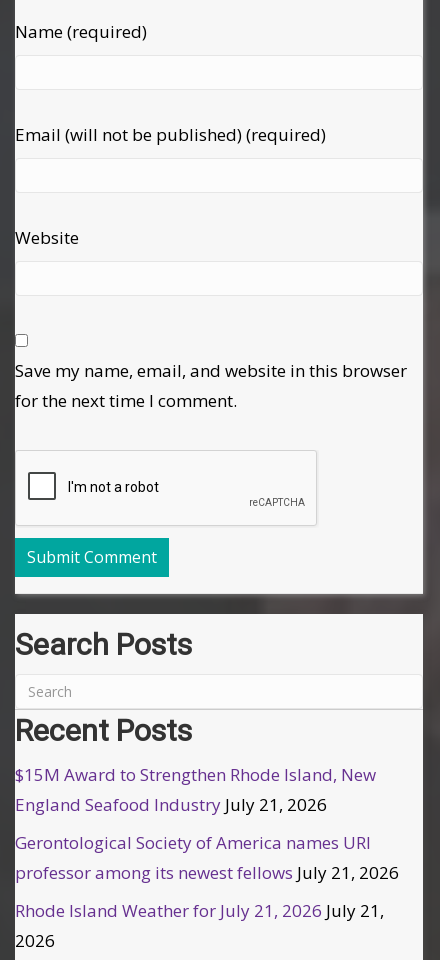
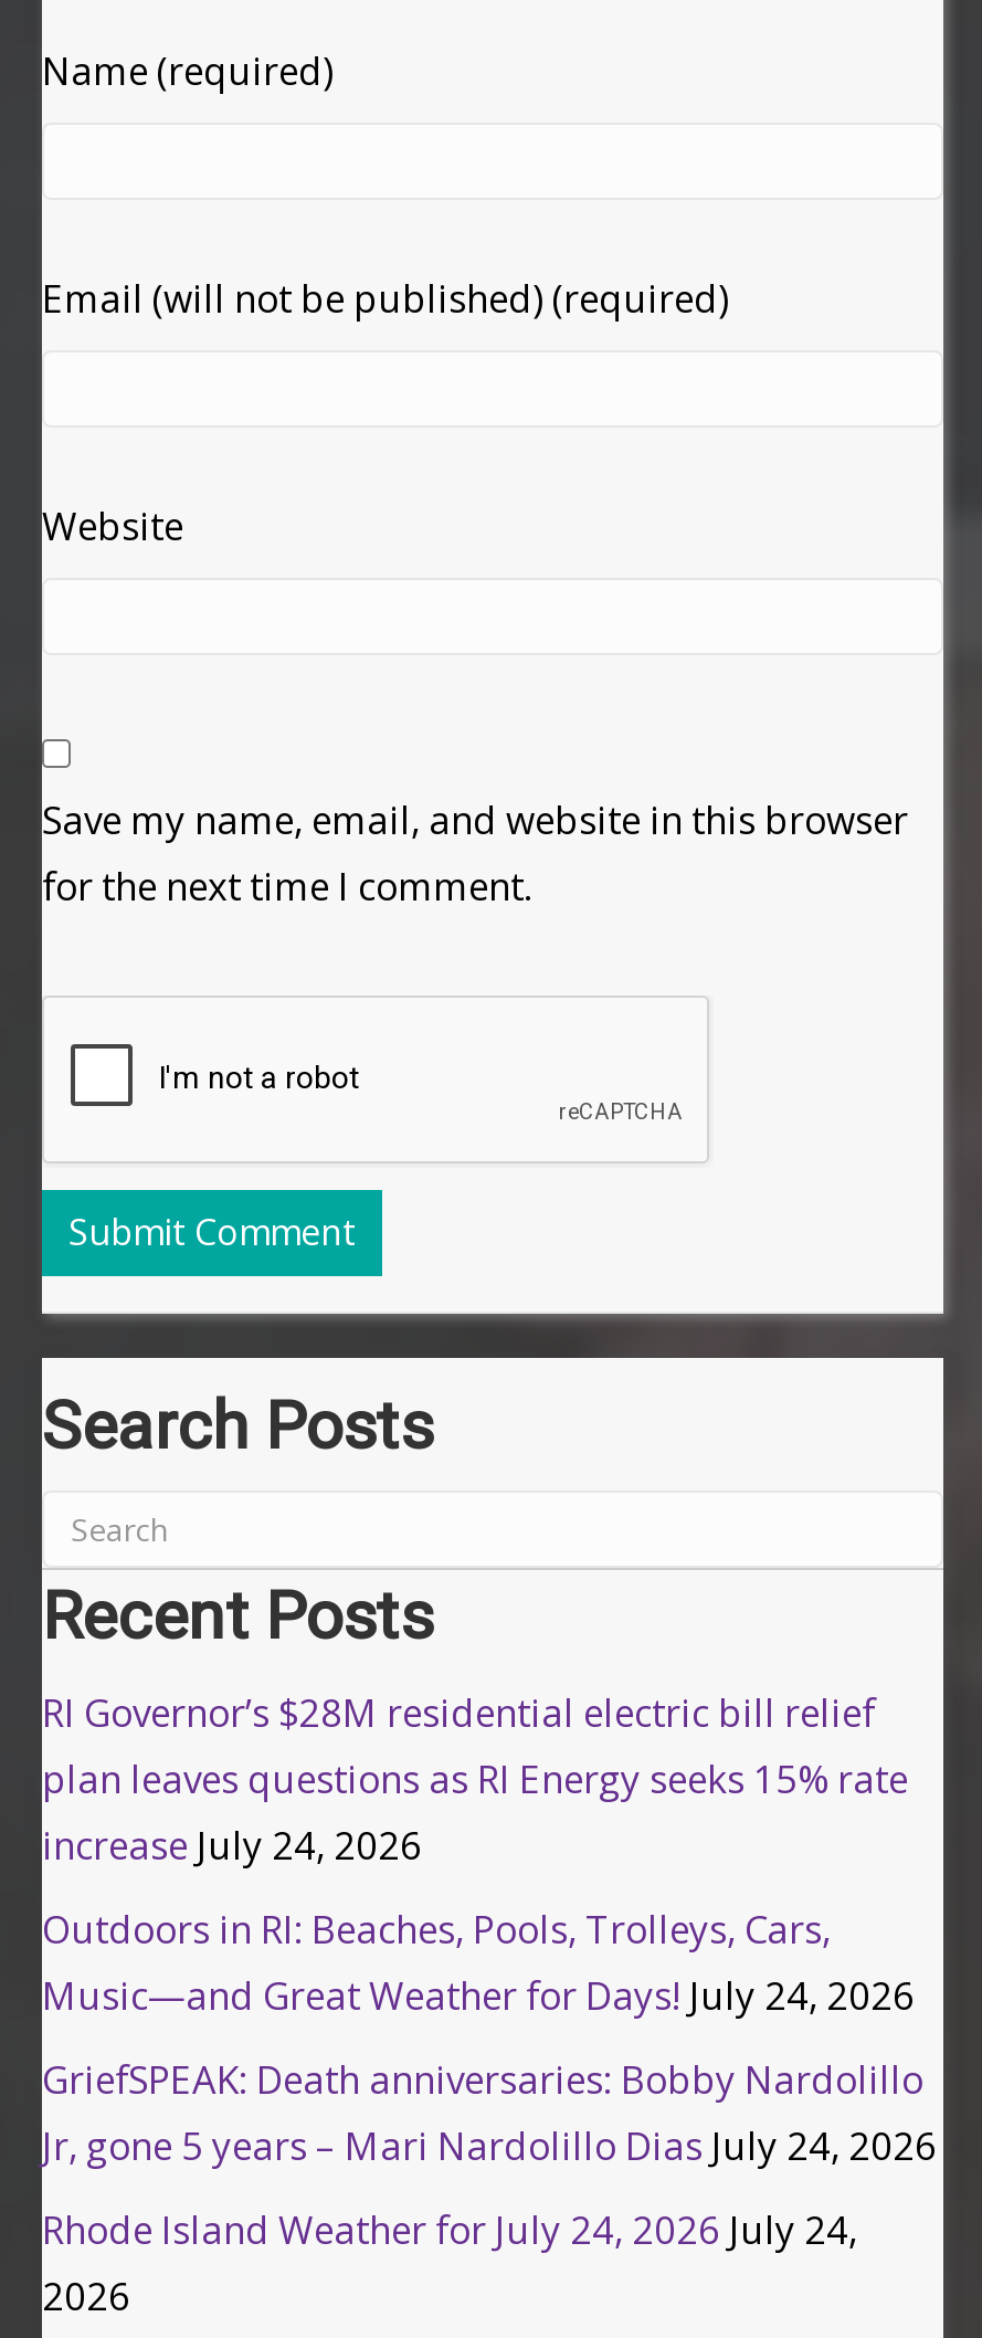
[15,763,399,922] $15M Award to Strengthen Rhode Island, New | England Seafood Industry July 21, 2026 | Gerontological Society of America names URI | professor among its newest fellows July 21, 2026 | Rhode Island Weather for July 21, 2026 July 21, -> [42,1687,937,2254] RI Governor’s $28M residential electric bill relief | plan leaves questions as RI Energy seeks 15% rate | increase July 24, 2026 | Outdoors in RI: Beaches, Pools, Trolleys, Cars, | Music—and Great Weather for Days! July 24, 2026 | GriefSPEAK: Death anniversaries: Bobby Nardolillo | Jr, gone 5 years – Mari Nardolillo Dias July 24, 2026 | Rhode Island Weather for July 24, 2026 July 24,

